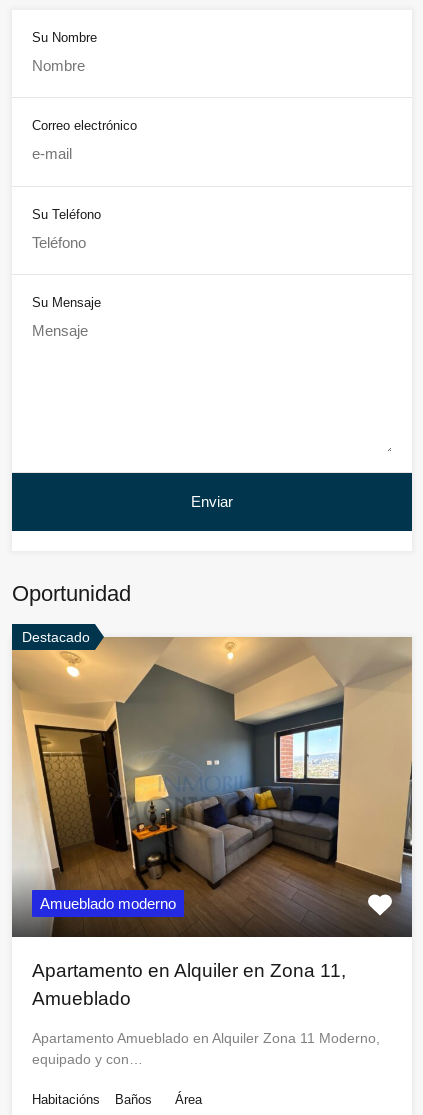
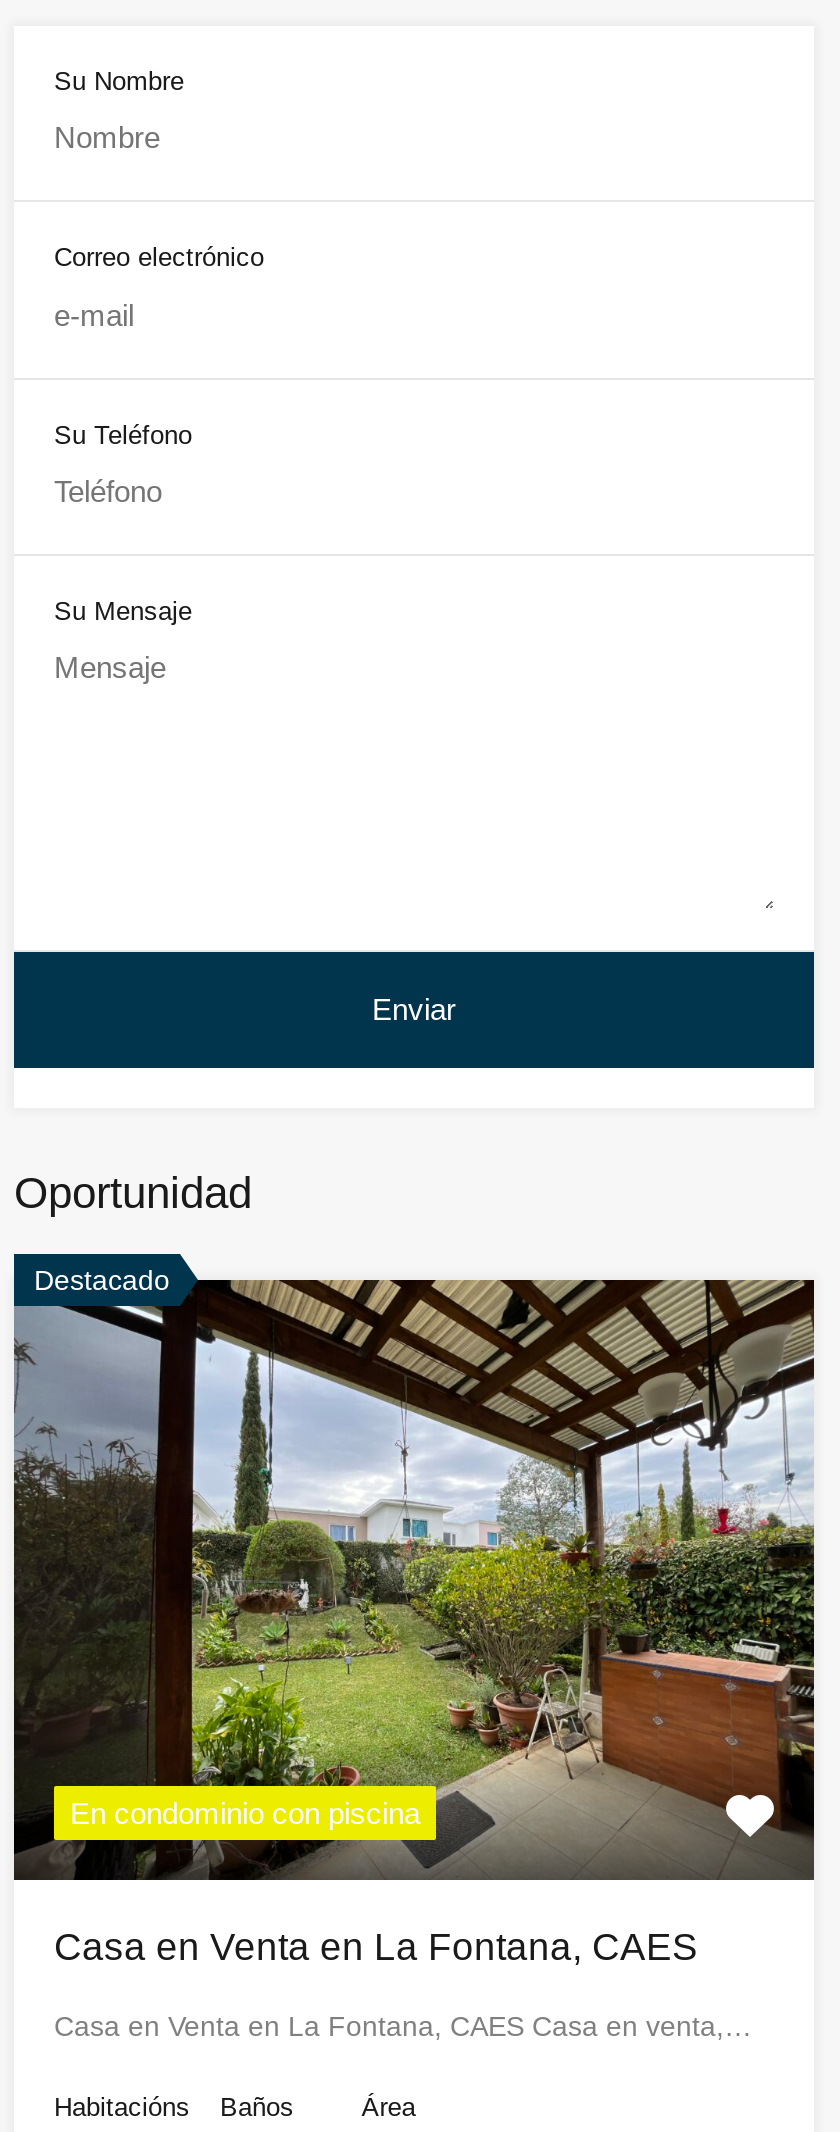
[12,637,412,937] [image] | Amueblado moderno -> [12,1278,814,1878] [image] | En condominio con piscina
[32,960,346,1009] Apartamento en Alquiler en Zona 11, | Amueblado -> [54,1926,698,1968] Casa en Venta en La Fontana, CAES
[32,1030,380,1067] Apartamento Amueblado en Alquiler Zona 11 Moderno, | equipado y con… -> [54,2010,752,2042] Casa en Venta en La Fontana, CAES Casa en venta,…

